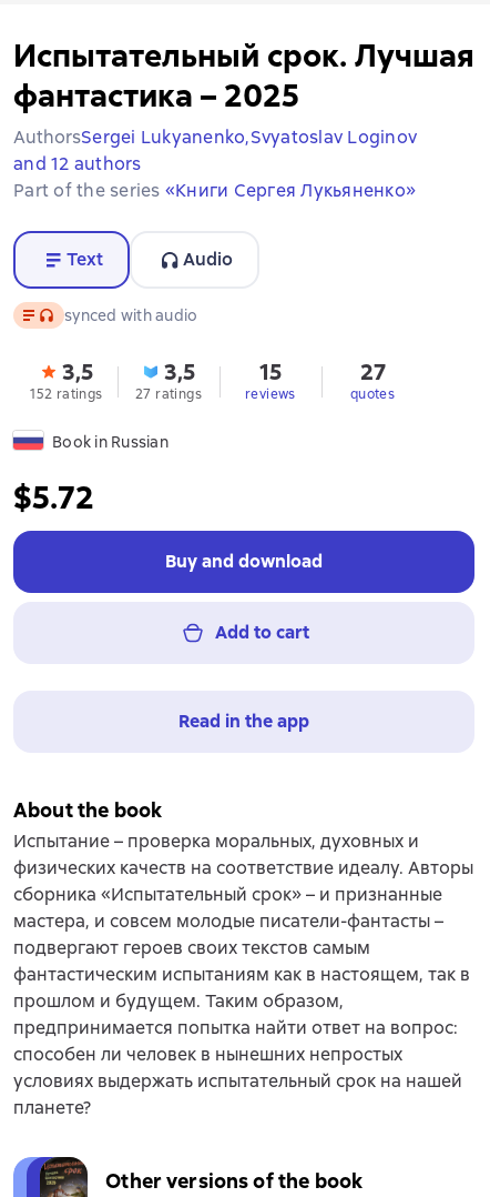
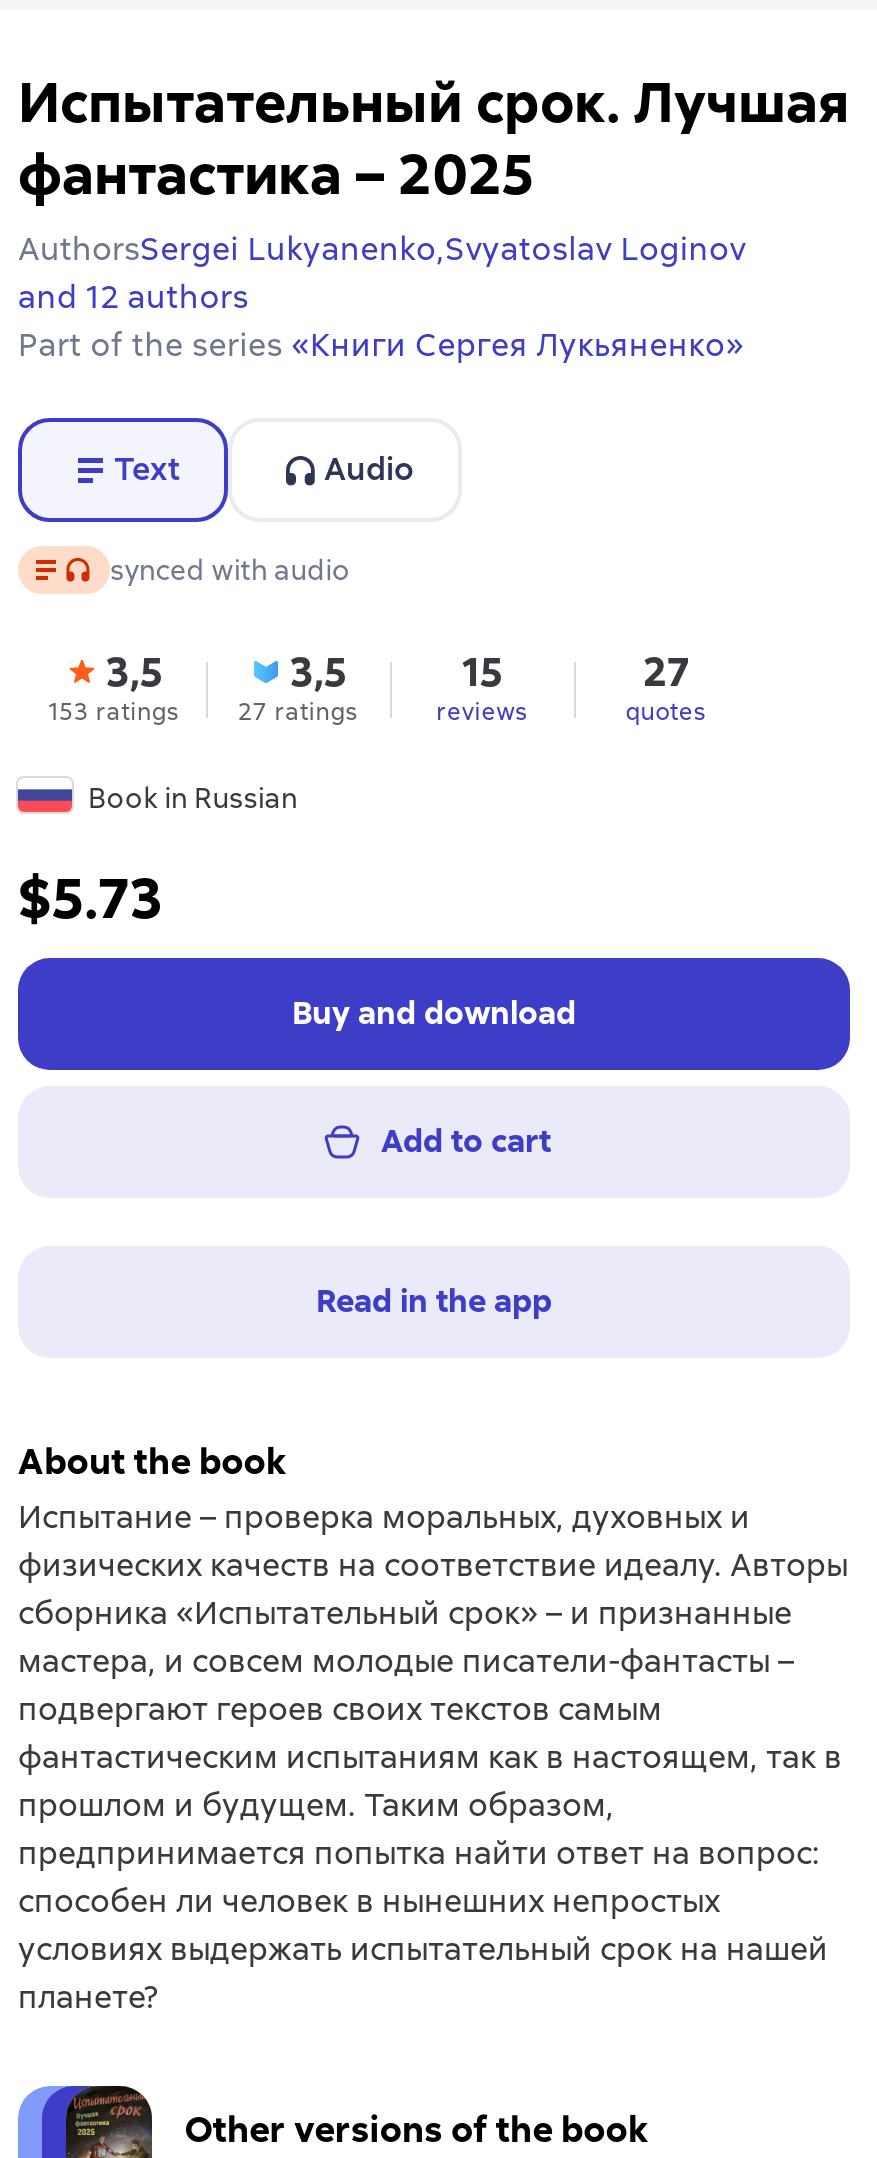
[30,385,202,403] 152 ratings 27 ratings -> [49,695,358,727] 153 ratings 27 ratings
[13,477,94,517] $5.72 -> [18,861,162,933] $5.73

